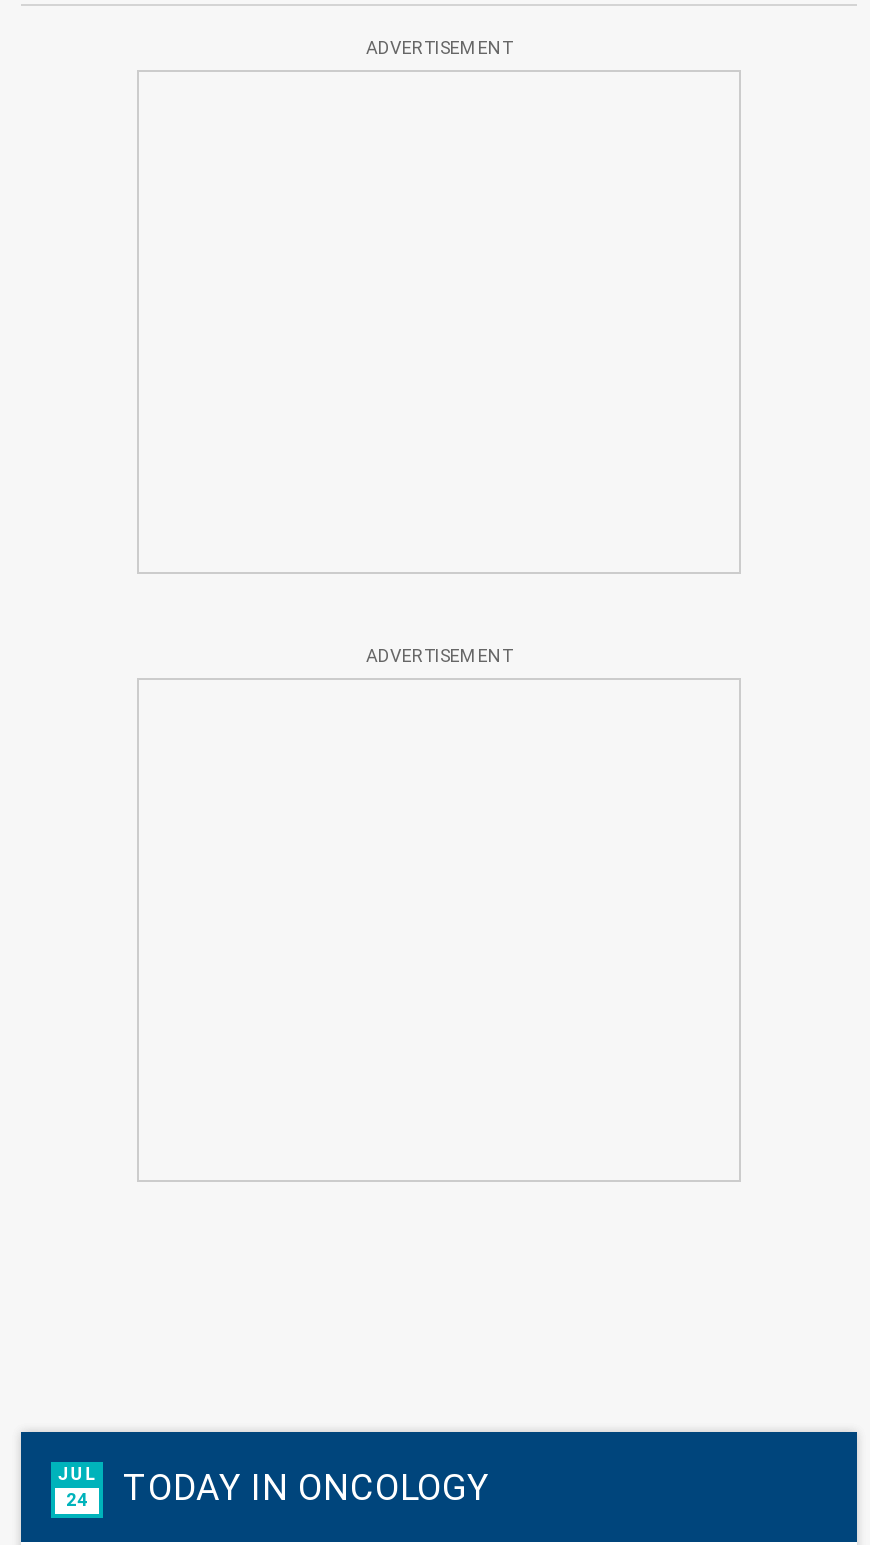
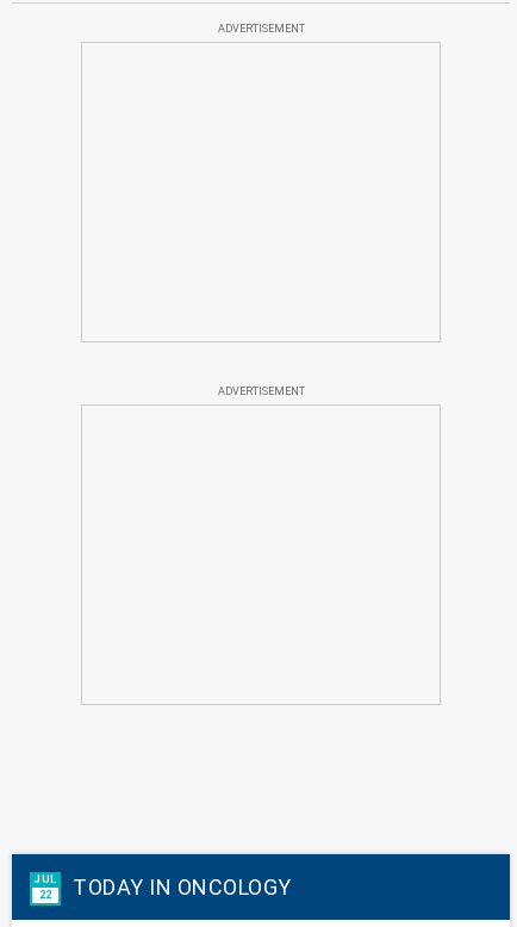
[57,1464,490,1510] JUL 24 TODAY IN ONCOLOGY -> [34,873,291,901] JUL 22 TODAY IN ONCOLOGY

